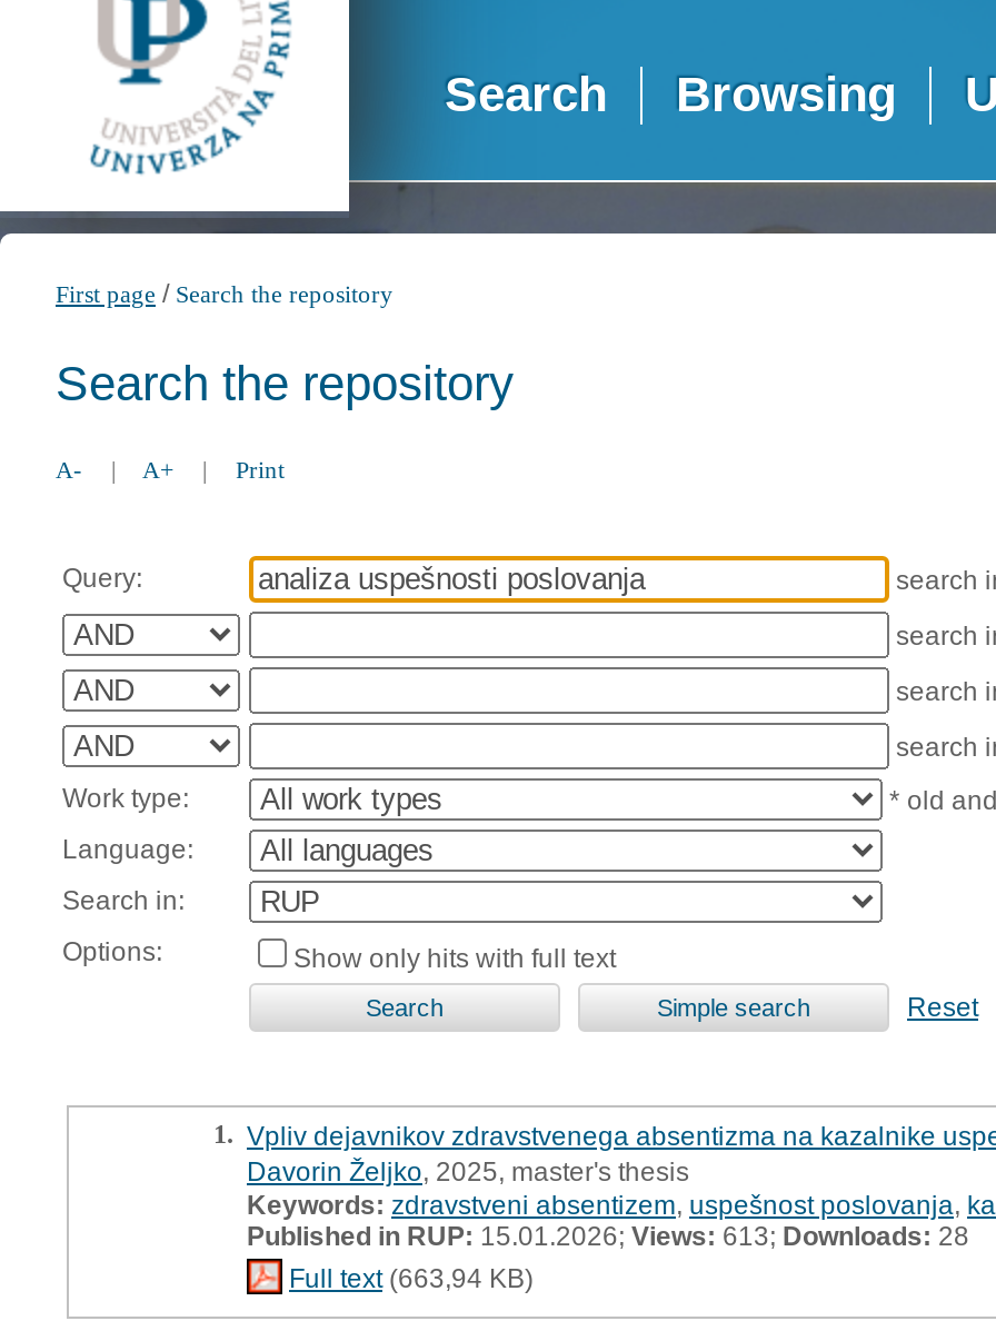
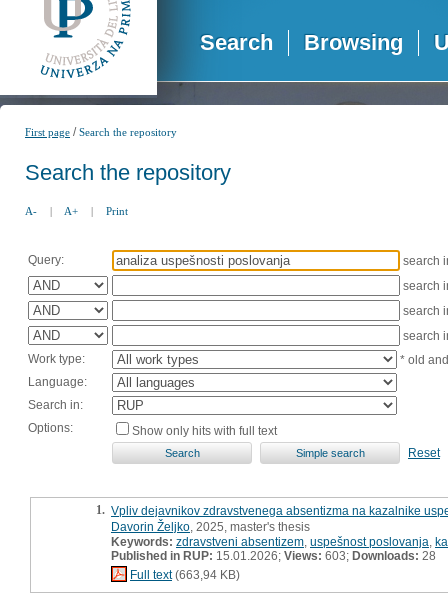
[247,1220,969,1251] Published in RUP:15.01.2026;Views:613;Downloads:28 -> [111,548,436,562] Published in RUP:15.01.2026;Views:603;Downloads:28

